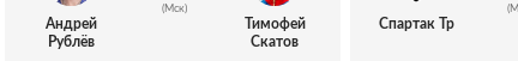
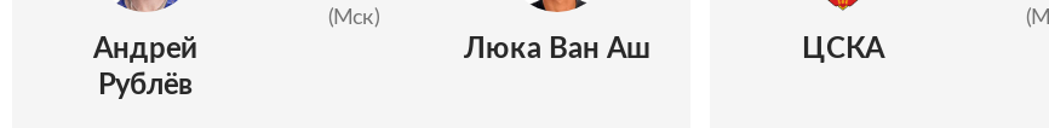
[244,17,305,49] Тимофей | Скатов -> [464,34,650,63] Люка Ван Аш
[378,17,454,31] Спартак Тр -> [802,34,884,63] ЦСКА

